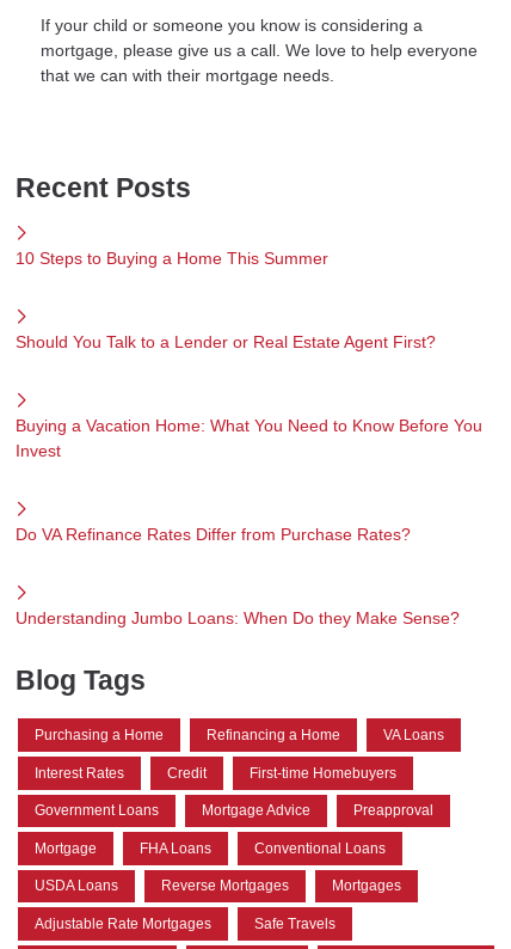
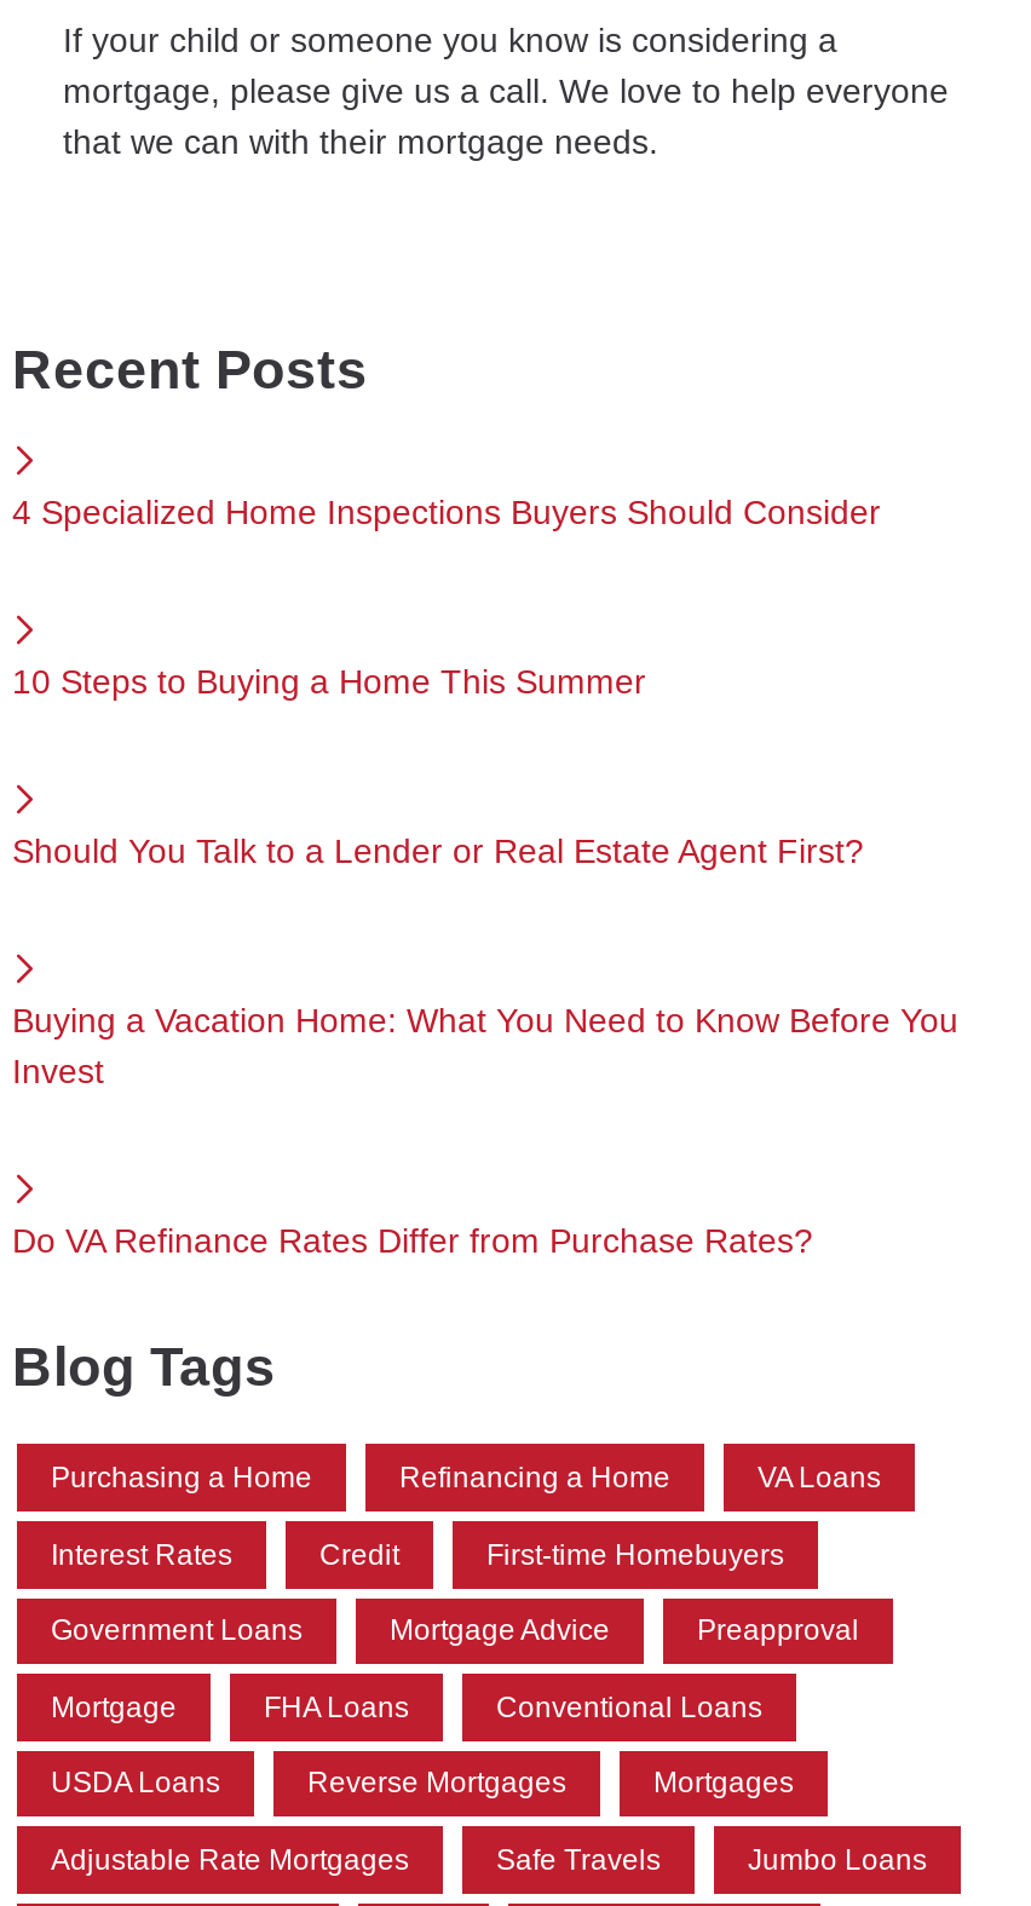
none -> [12,491,881,530] 4 Specialized Home Inspections Buyers Should Consider
moved [16,248,482,543] -> [12,661,958,1259]: 10 Steps to Buying a Home This Summer | Should You Talk to a Lender or Real Estate Agent First? | Buying a Vacation Home: What You Need to Know Before You | Invest | Do VA Refinance Rates Differ from Purchase Rates?
[16,608,460,627] Understanding Jumbo Loans: When Do they Make Sense? -> none
none -> [748,1843,927,1877] Jumbo Loans

